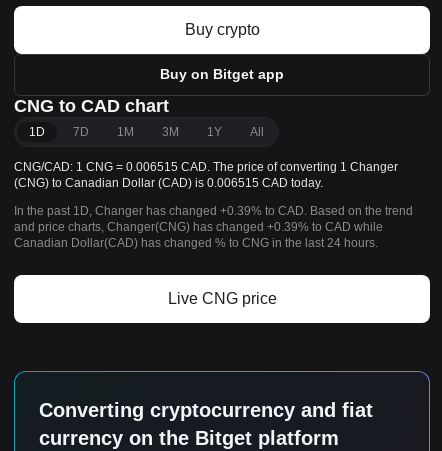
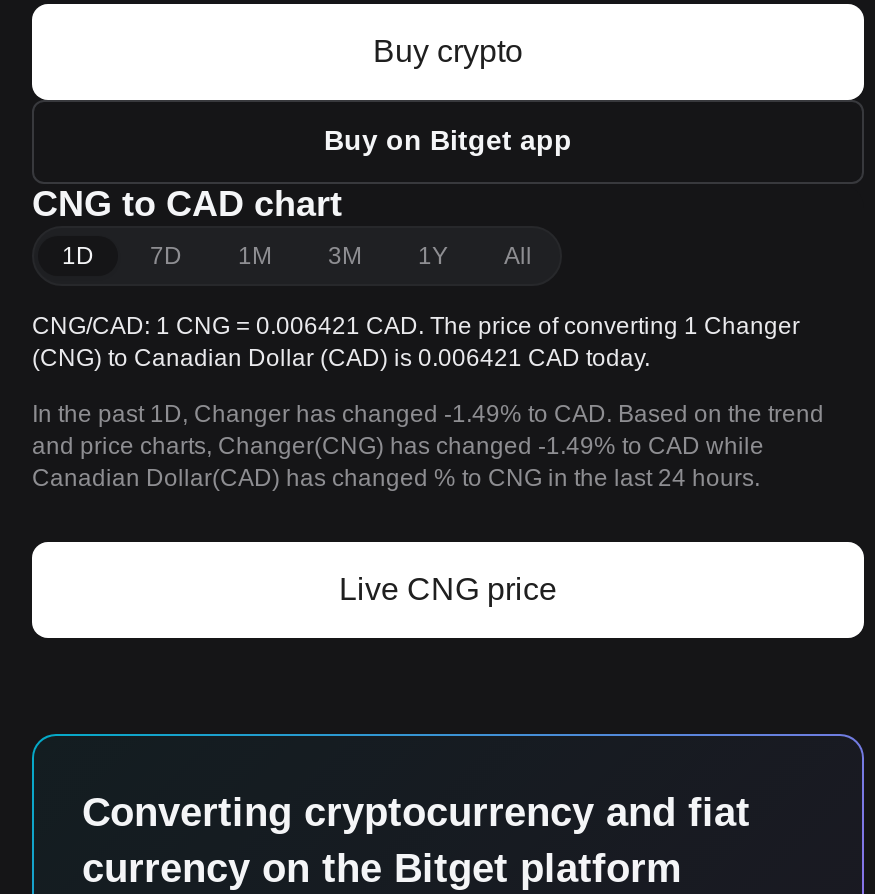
[14,160,398,174] CNG/CAD: 1 CNG = 0.006515 CAD. The price of converting 1 Changer -> [32,312,800,340] CNG/CAD: 1 CNG = 0.006421 CAD. The price of converting 1 Changer
[14,176,323,190] (CNG) to Canadian Dollar (CAD) is 0.006515 CAD today. -> [32,344,650,372] (CNG) to Canadian Dollar (CAD) is 0.006421 CAD today.
[14,204,413,218] In the past 1D, Changer has changed +0.39% to CAD. Based on the trend -> [32,400,824,428] In the past 1D, Changer has changed -1.49% to CAD. Based on the trend
[14,220,383,234] and price charts, Changer(CNG) has changed +0.39% to CAD while -> [32,432,764,460] and price charts, Changer(CNG) has changed -1.49% to CAD while

